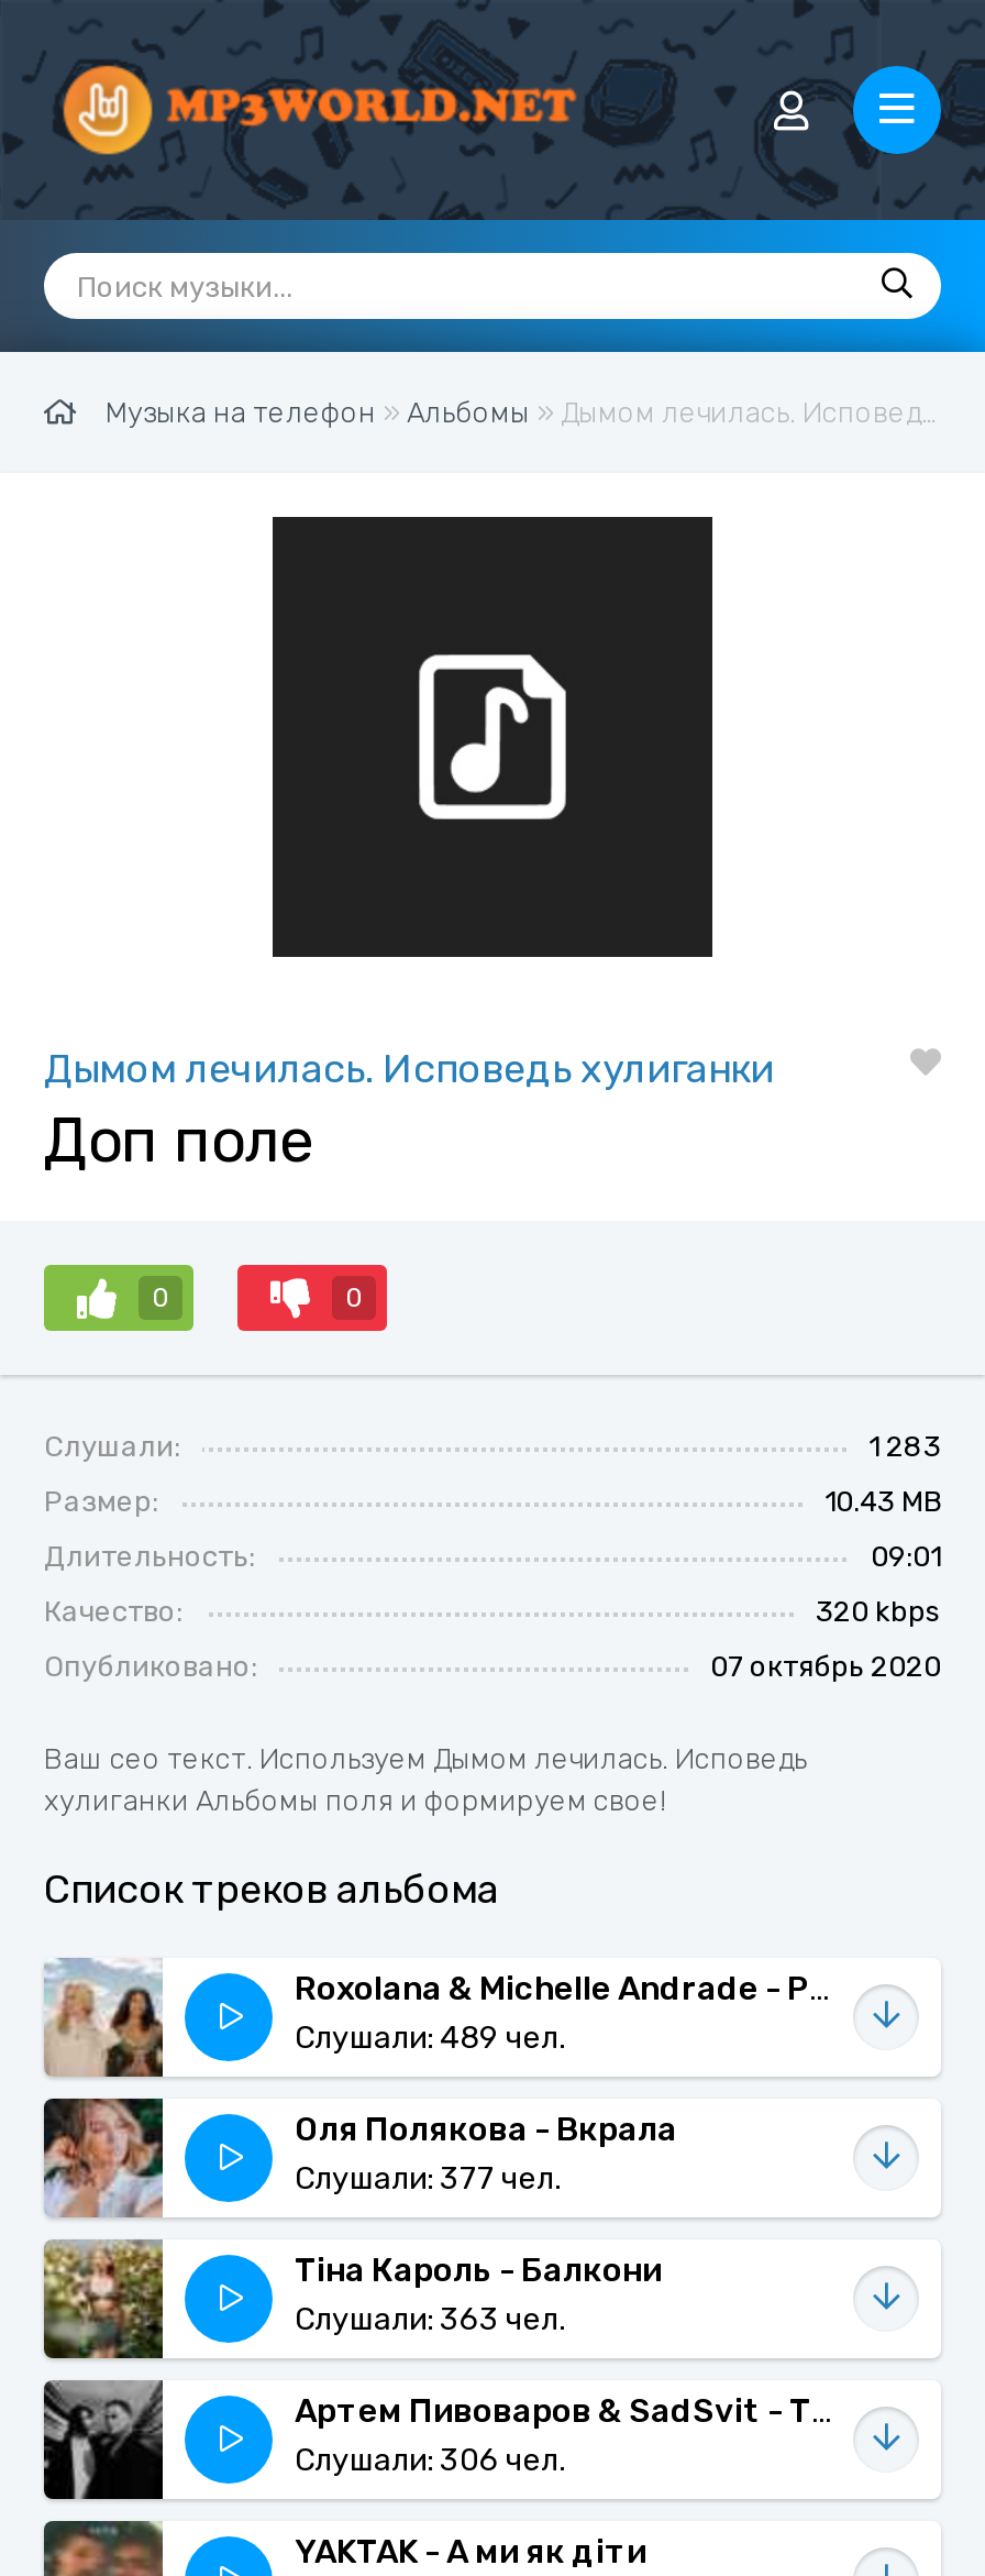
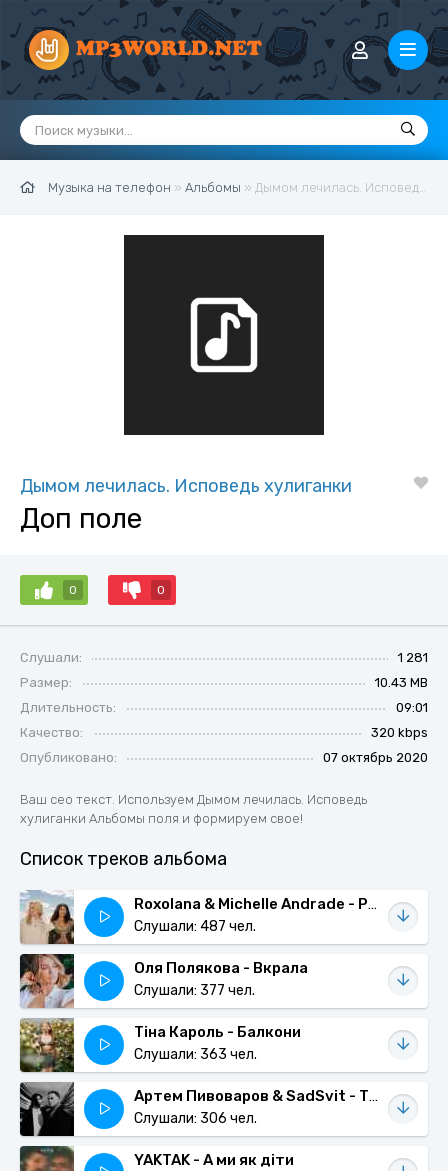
[868,1430,941,1463] 1 283 -> [398,650,428,665] 1 281
[295,2018,565,2056] Слушали: 489 чел. -> [134,917,256,934] Слушали: 487 чел.

